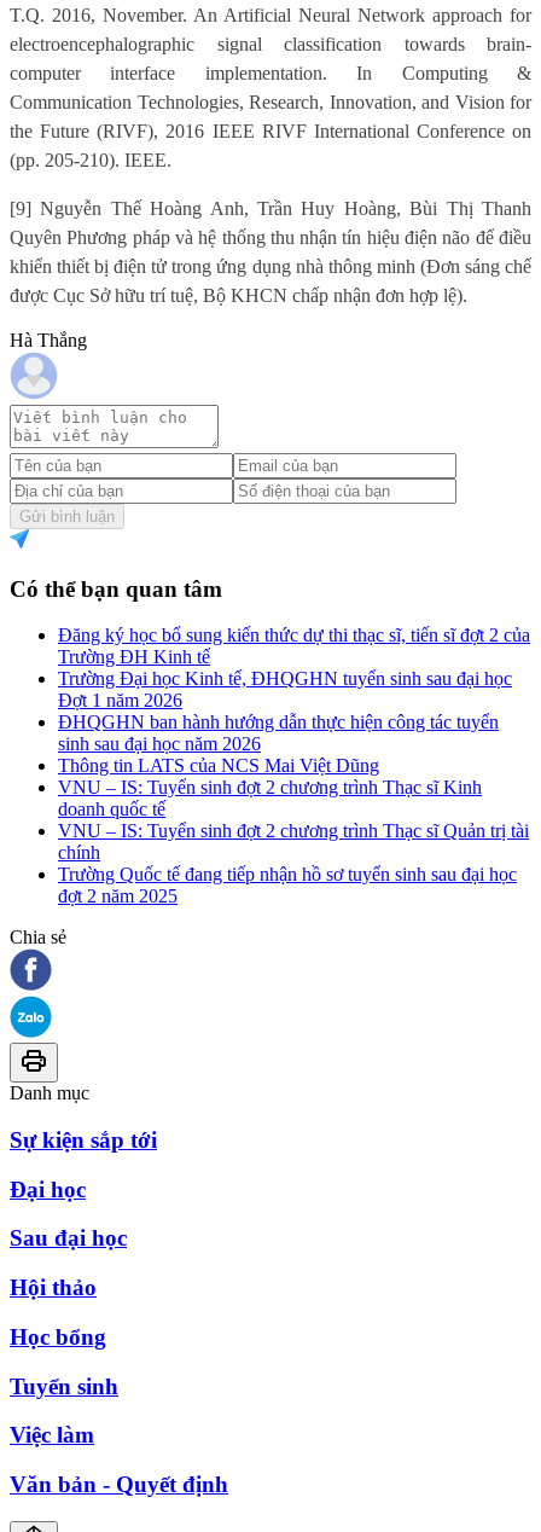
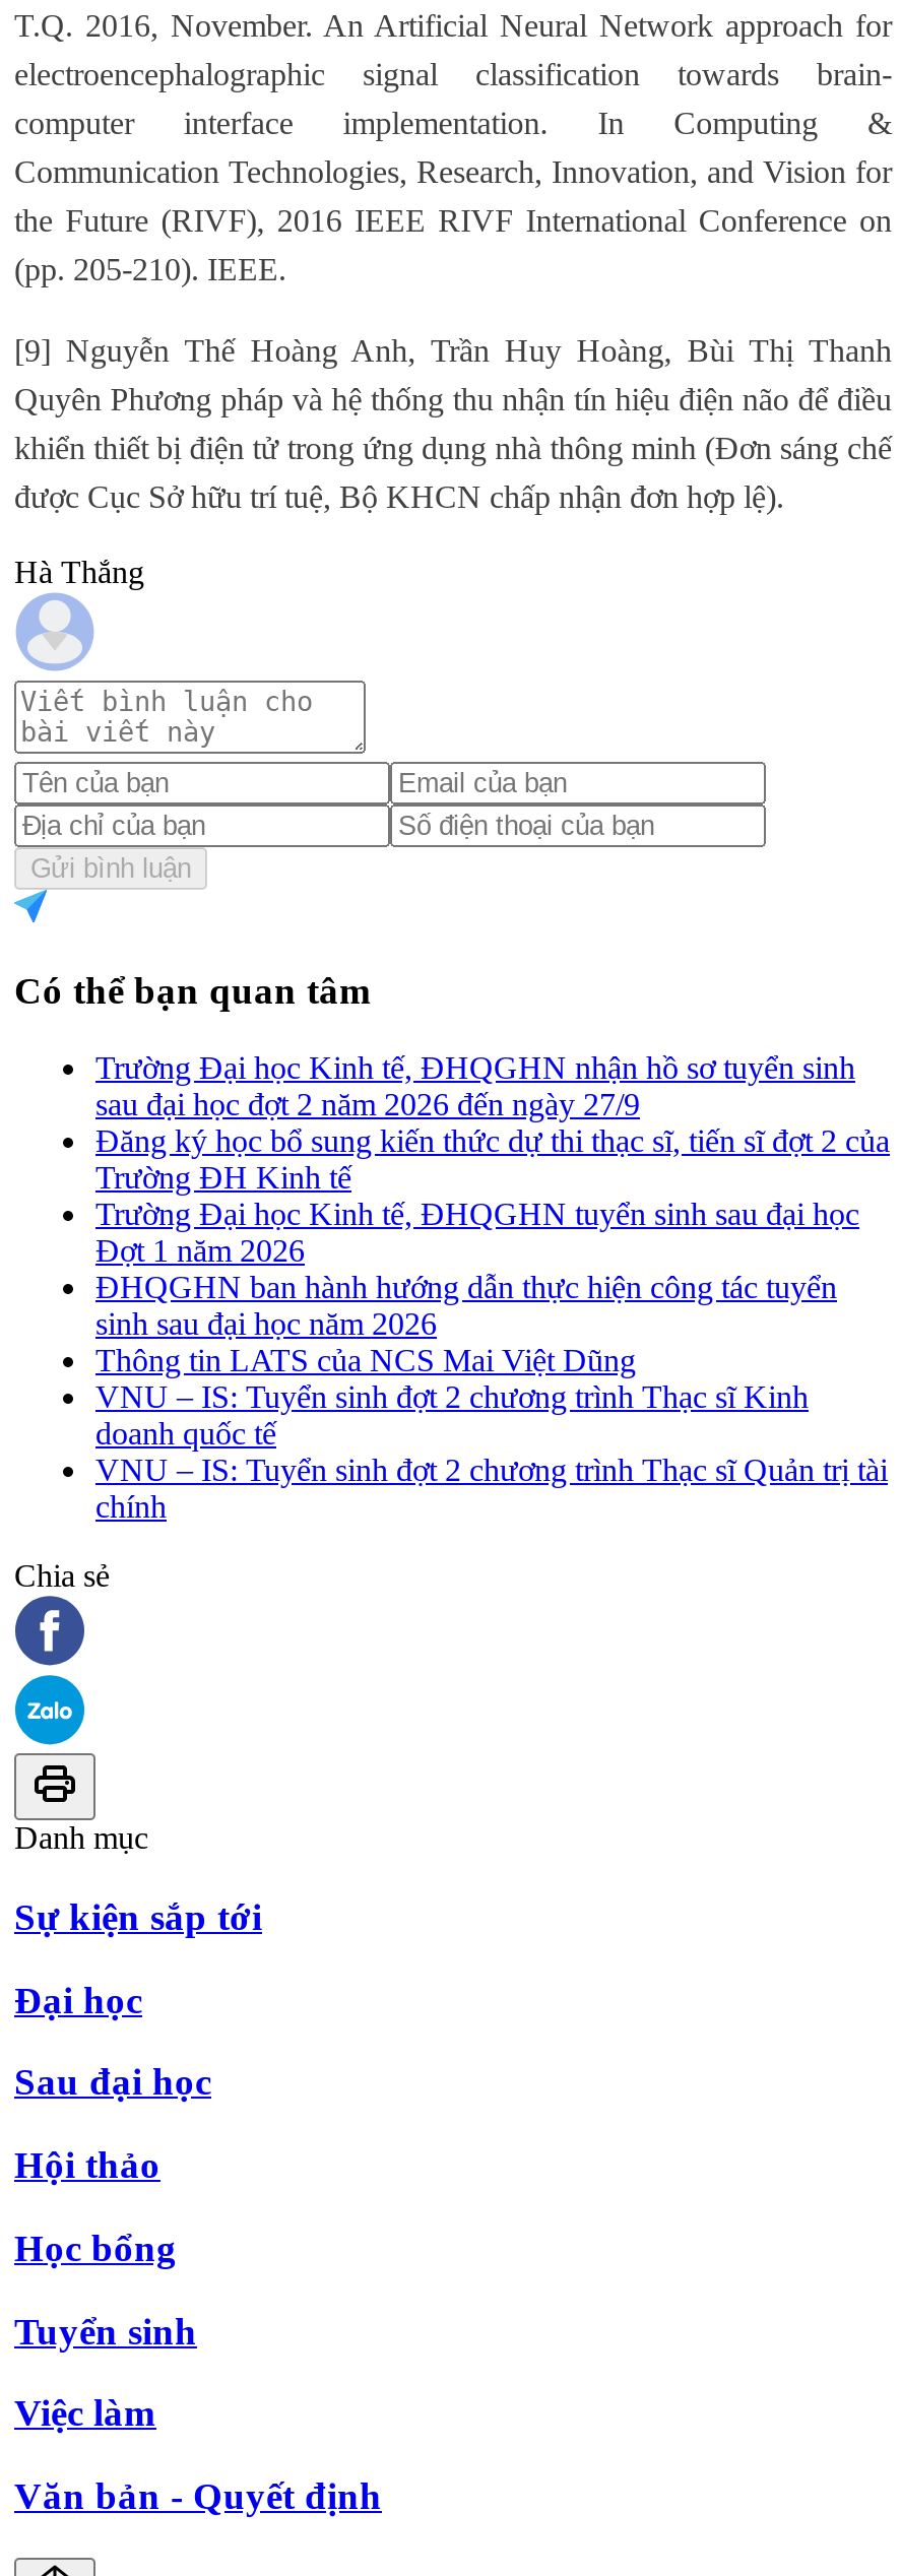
none -> [95,1051,855,1122] Trường Đại học Kinh tế, ĐHQGHN nhận hồ sơ tuyển sinh | sau đại học đợt 2 năm 2026 đến ngày 27/9
moved [58,625,530,863] -> [95,1124,890,1524]: Đăng ký học bổ sung kiến thức dự thi thạc sĩ, tiến sĩ đợt 2 của | Trường ĐH Kinh tế | Trường Đại học Kinh tế, ĐHQGHN tuyển sinh sau đại học | ... | VNU – IS: Tuyển sinh đợt 2 chương trình Thạc sĩ Quản trị tài | chính
[58,864,517,906] Trường Quốc tế đang tiếp nhận hồ sơ tuyển sinh sau đại học | đợt 2 năm 2025 -> none

